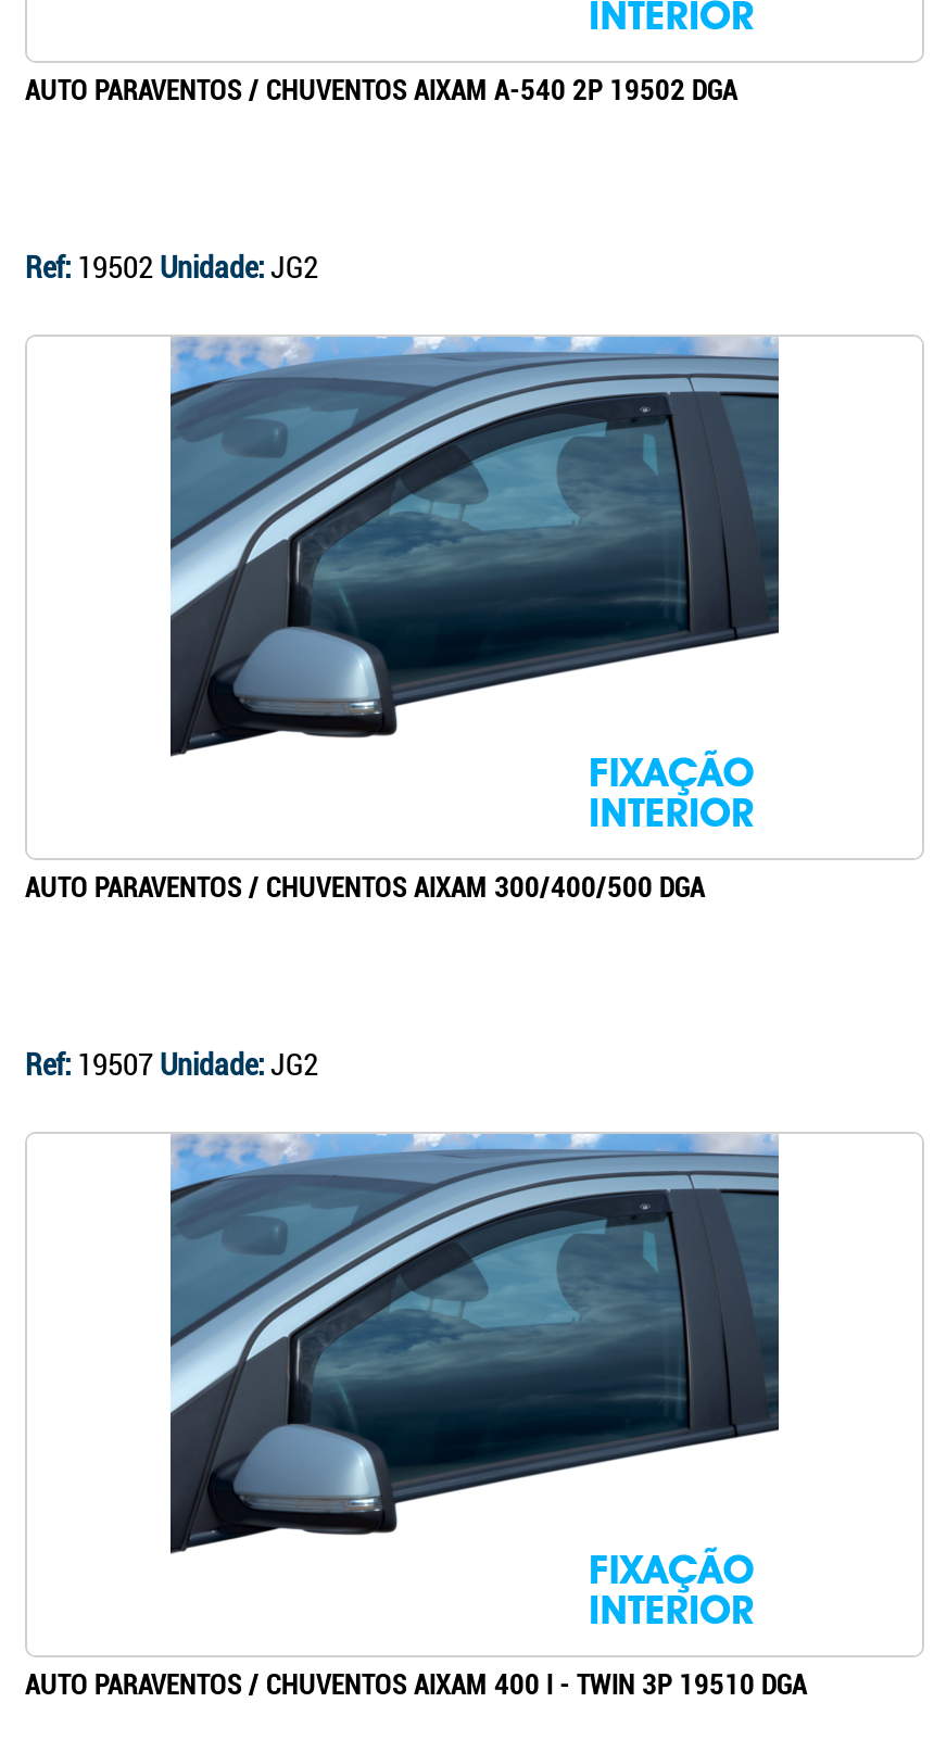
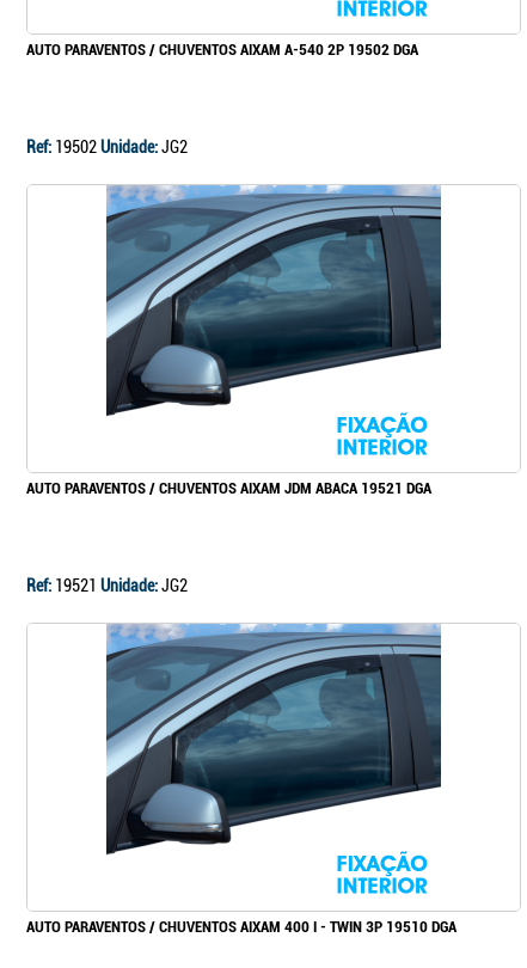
[25,872,705,904] AUTO PARAVENTOS / CHUVENTOS AIXAM 300/400/500 DGA -> [26,479,431,497] AUTO PARAVENTOS / CHUVENTOS AIXAM JDM ABACA 19521 DGA
[25,1047,318,1082] Ref: 19507 Unidade: JG2 -> [26,576,188,595] Ref: 19521 Unidade: JG2

